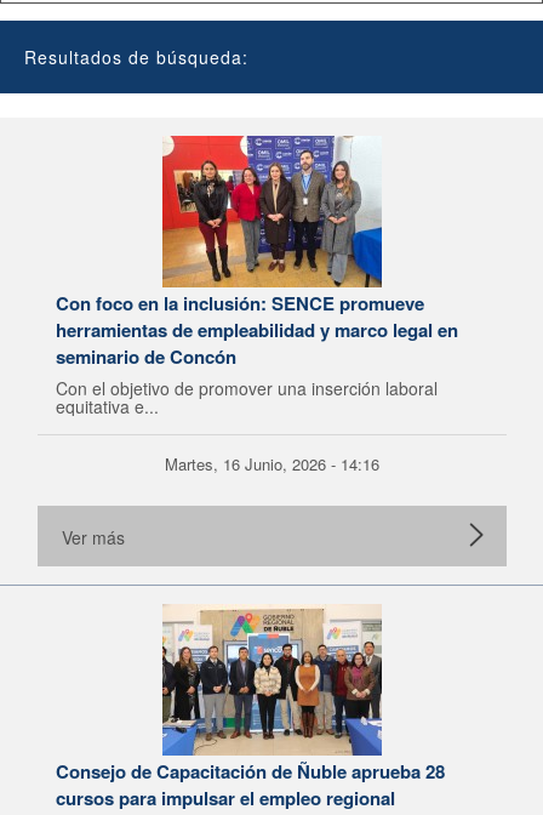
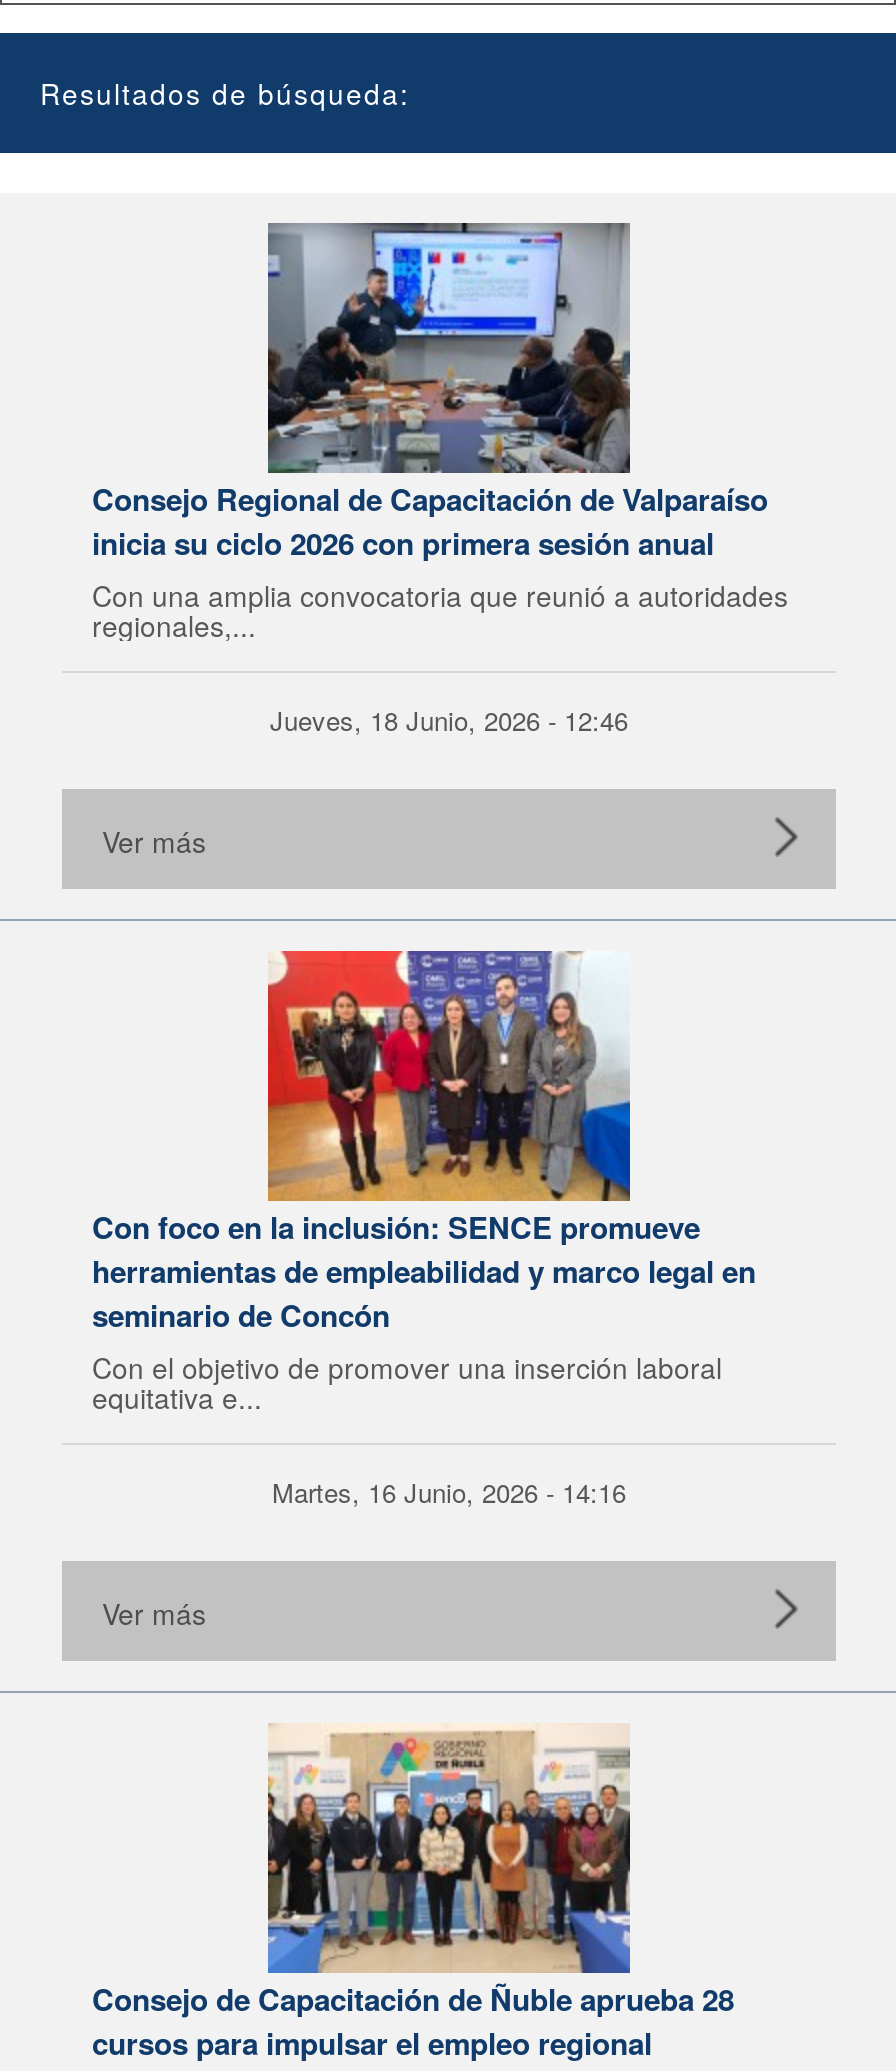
none -> [92,221,788,861] [image] | Consejo Regional de Capacitación de Valparaíso | inicia su ciclo 2026 con primera sesión anual | Con una amplia convocatoria que reunió a autoridades | regionales,... | Jueves, 18 Junio, 2026 - 12:46 | Ver más

